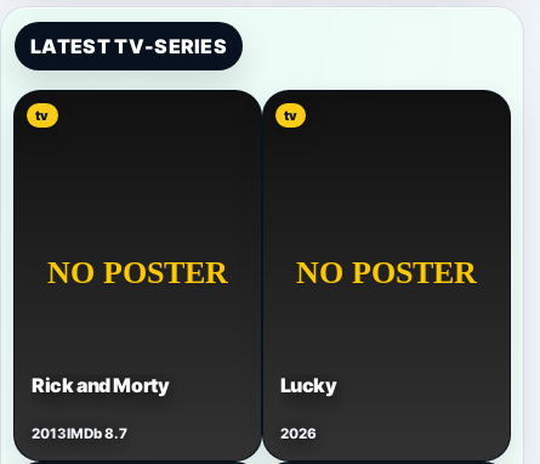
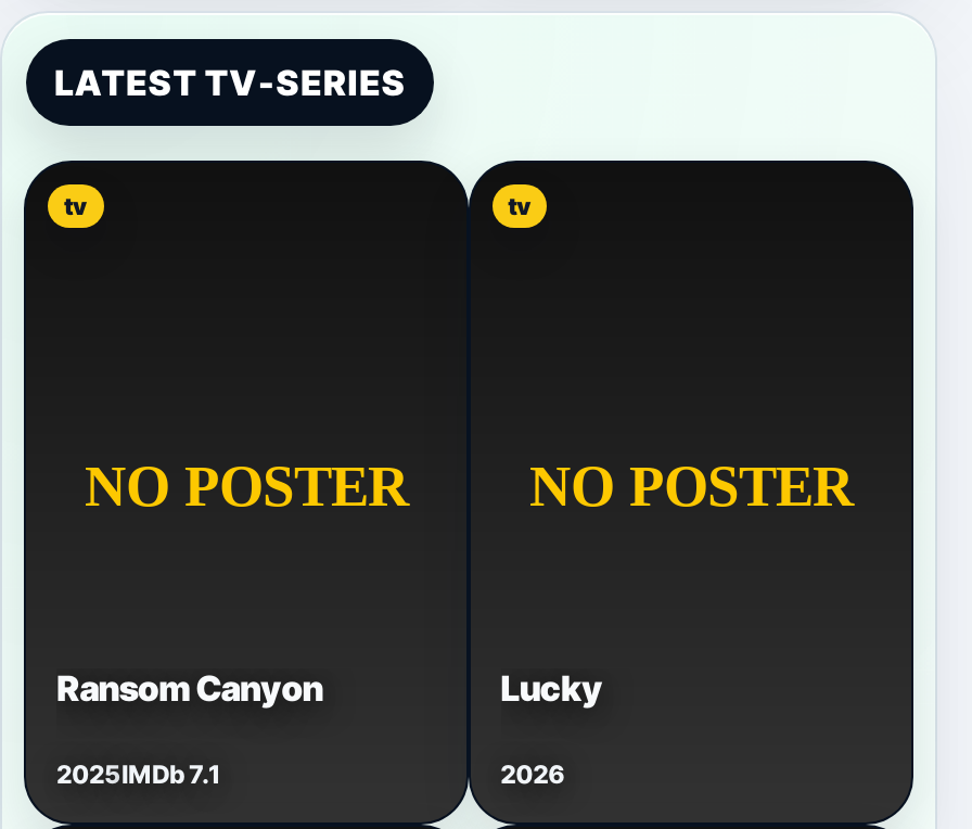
[32,373,169,397] Rick and Morty -> [56,666,323,710] Ransom Canyon
[32,425,127,442] 2013IMDb 8.7 -> [56,760,221,790] 2025IMDb 7.1

